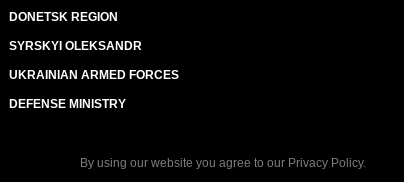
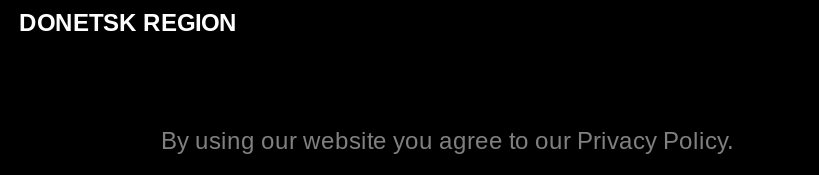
[9,39,179,111] SYRSKYI OLEKSANDR | UKRAINIAN ARMED FORCES | DEFENSE MINISTRY -> none

